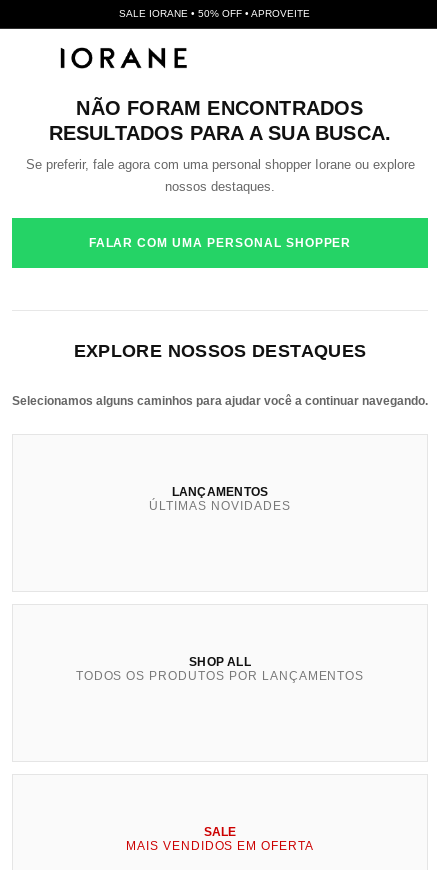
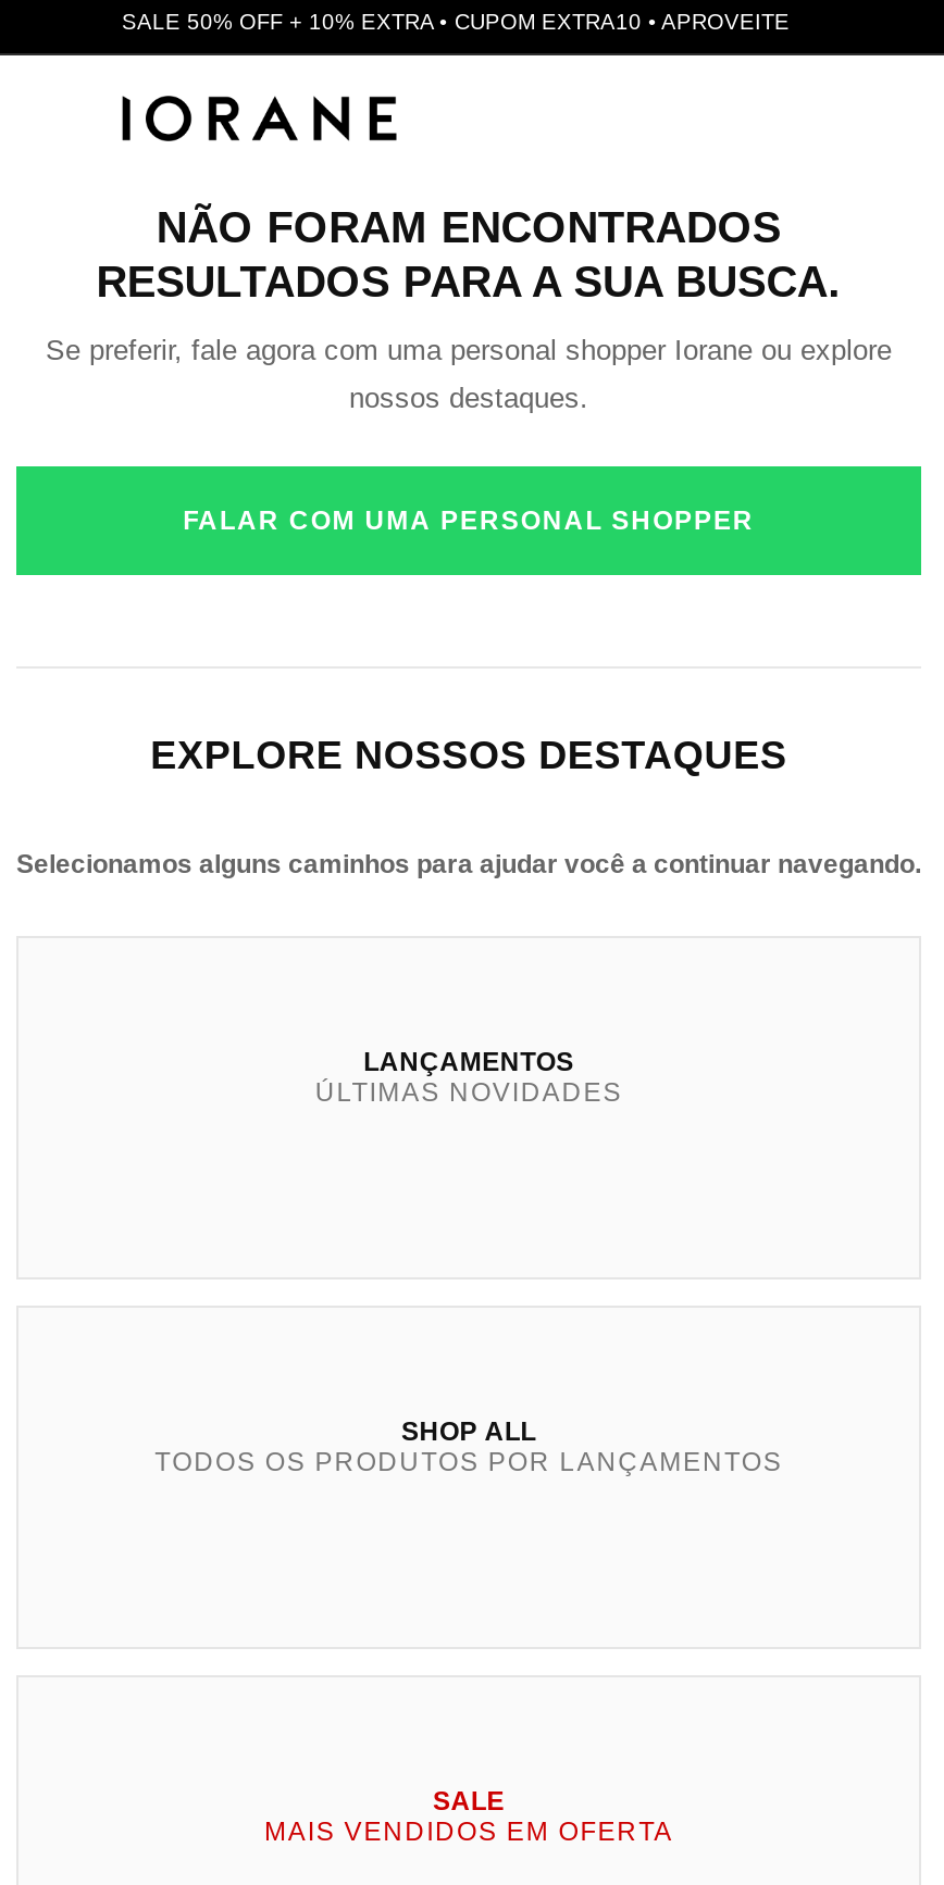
[118,8,309,19] SALE IORANE • 50% OFF • APROVEITE -> [122,10,790,34] SALE 50% OFF + 10% EXTRA • CUPOM EXTRA10 • APROVEITE

